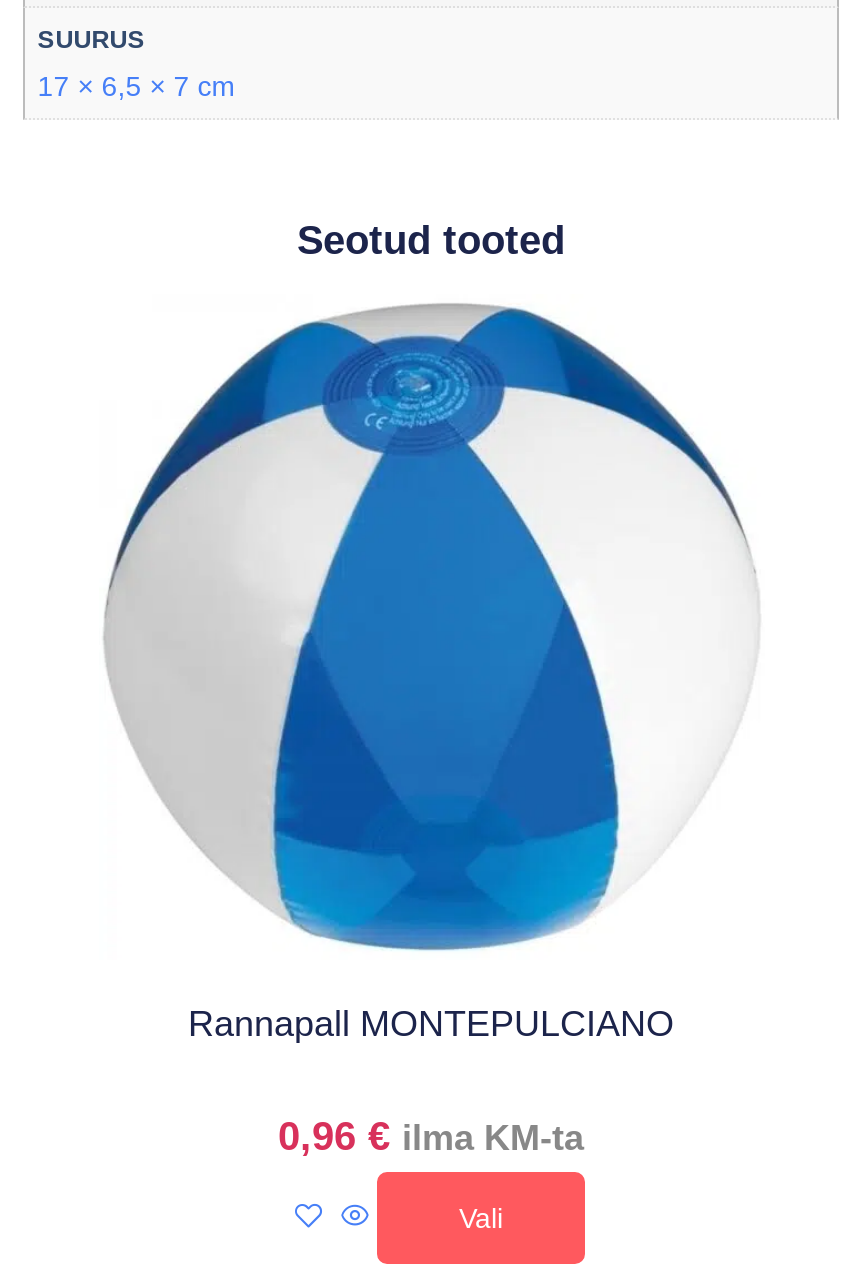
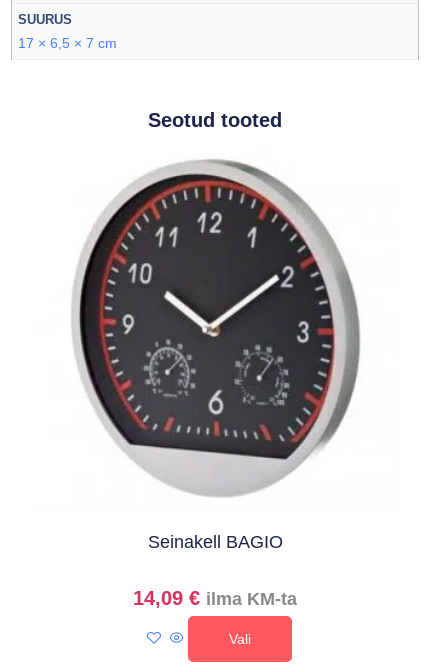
[103,302,755,1044] [image] | Rannapall MONTEPULCIANO -> [53,161,361,552] [image] | Seinakell BAGIO
[278,1114,584,1158] 0,96 € ilma KM-ta -> [133,587,297,609] 14,09 € ilma KM-ta

